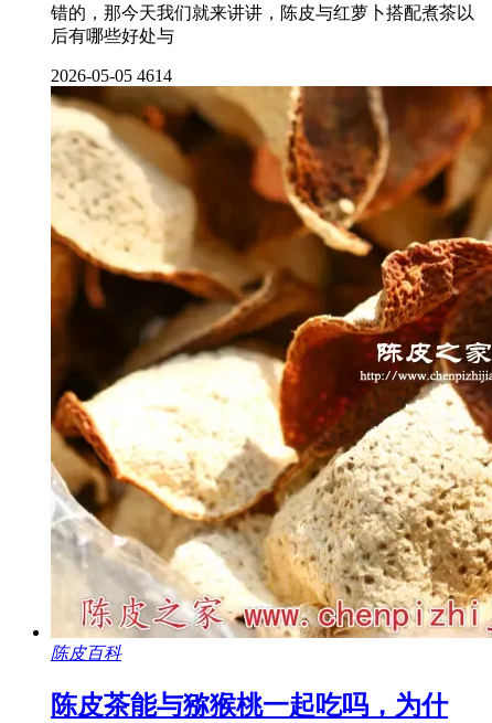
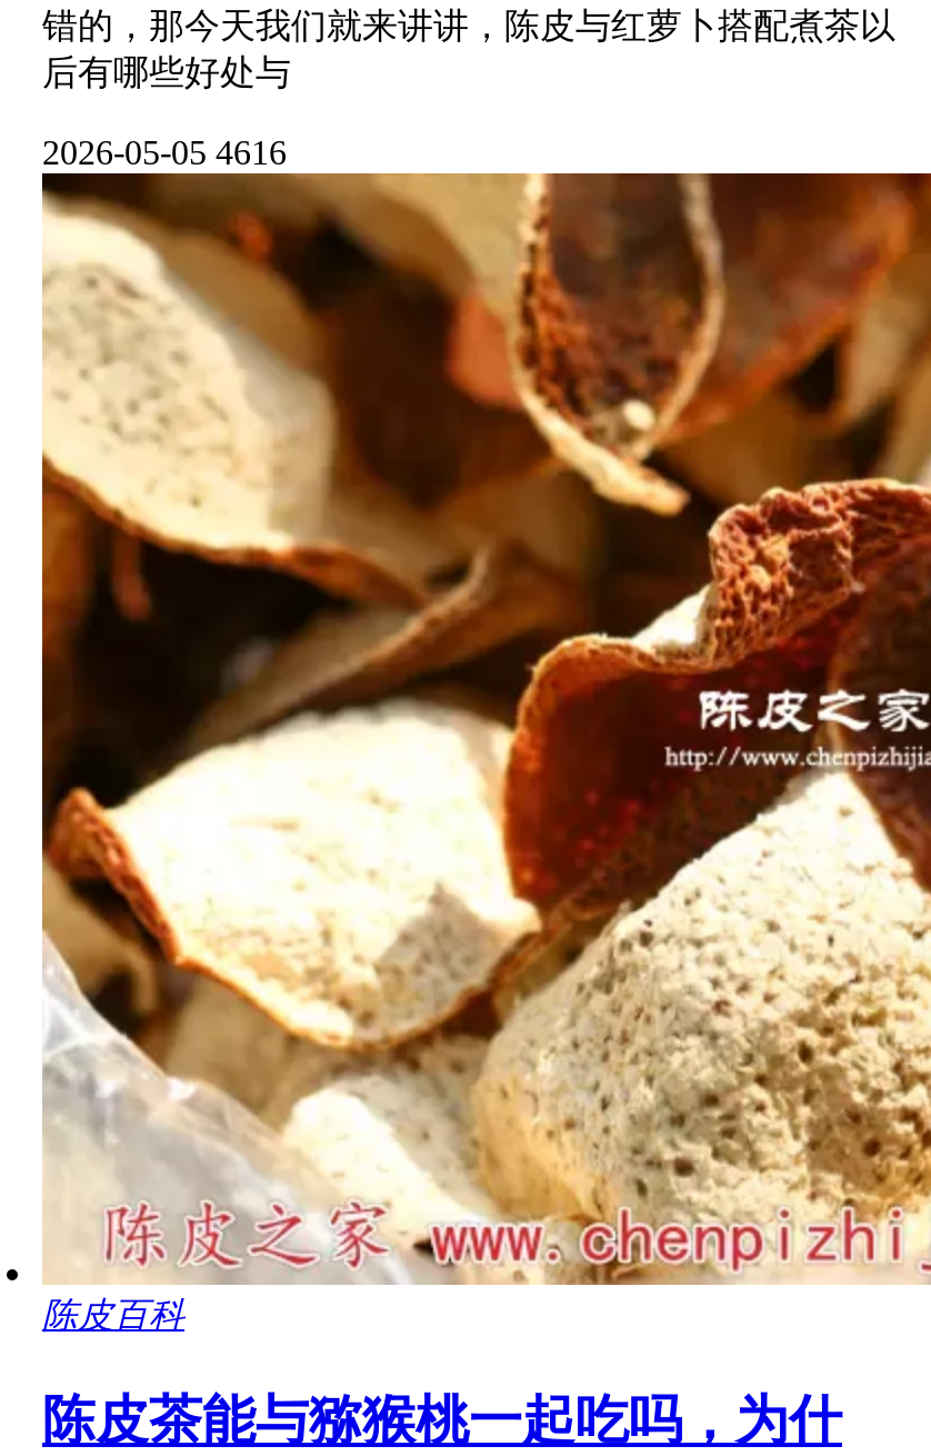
[51,66,172,85] 2026-05-05 4614 -> [42,133,287,170] 2026-05-05 4616

